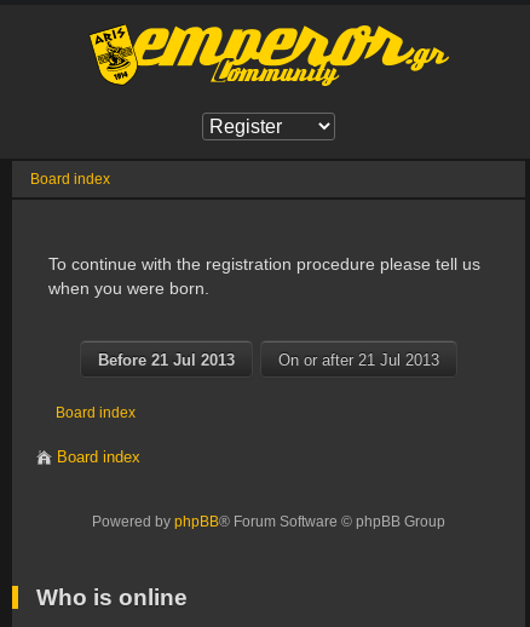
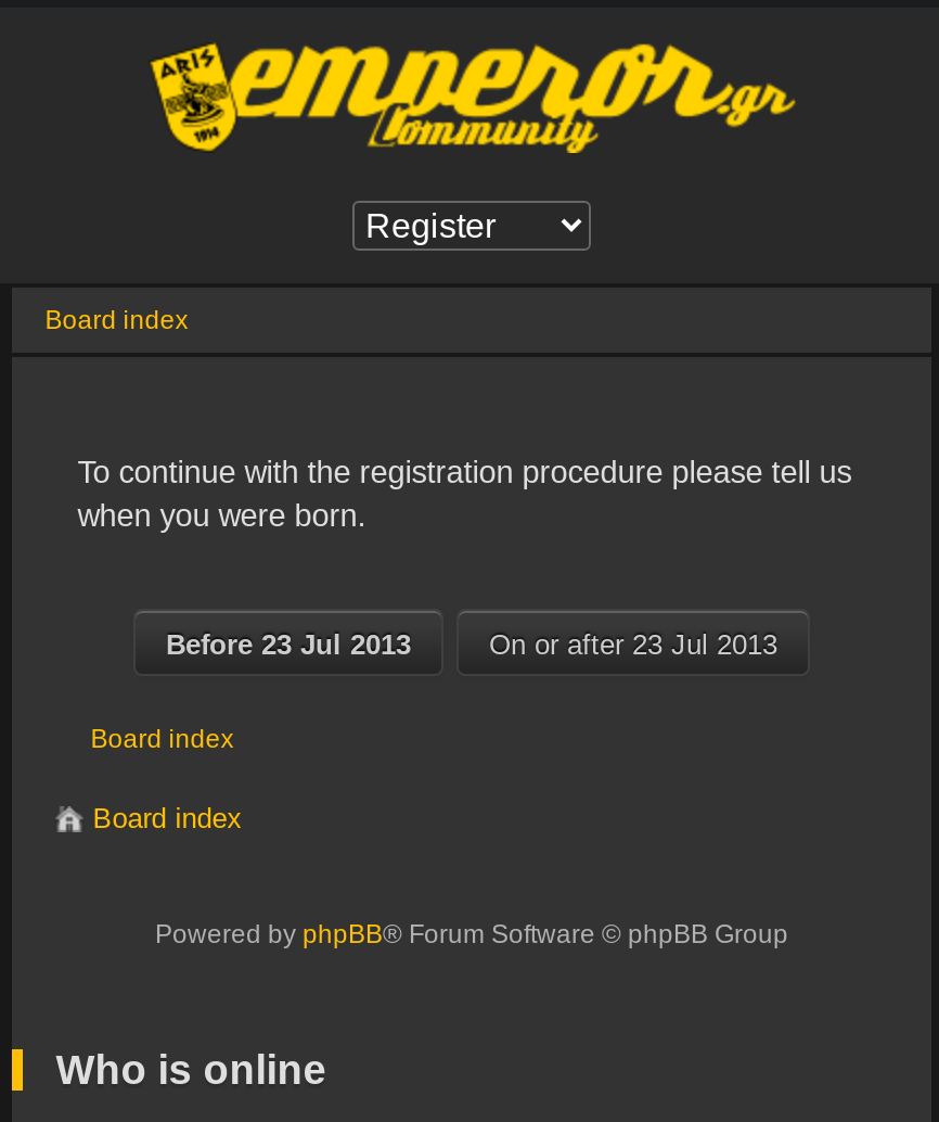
[98,352,235,370] Before 21 Jul 2013 -> [166,629,411,662] Before 23 Jul 2013
[278,352,439,370] On or after 21 Jul 2013 -> [489,629,777,662] On or after 23 Jul 2013

